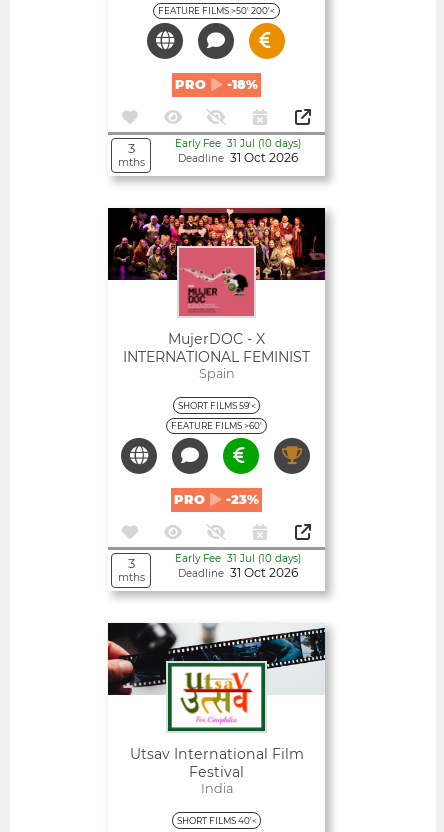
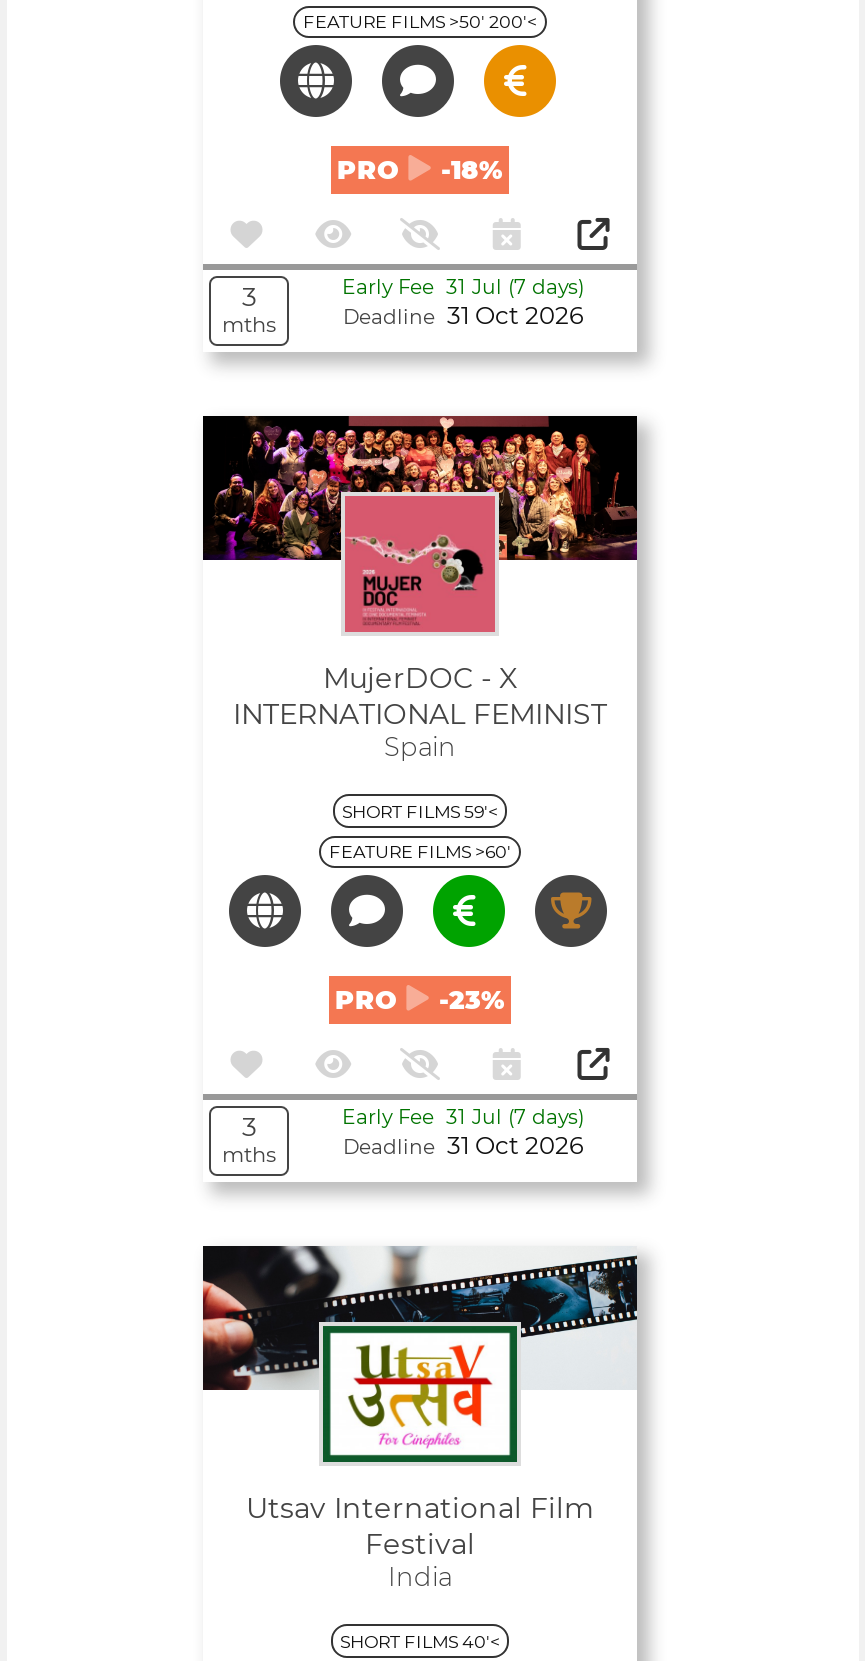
[175,137,301,150] Early Fee 31 Jul (10 days) -> [342,274,584,300] Early Fee 31 Jul (7 days)
[175,552,301,565] Early Fee 31 Jul (10 days) -> [342,1104,584,1130] Early Fee 31 Jul (7 days)

